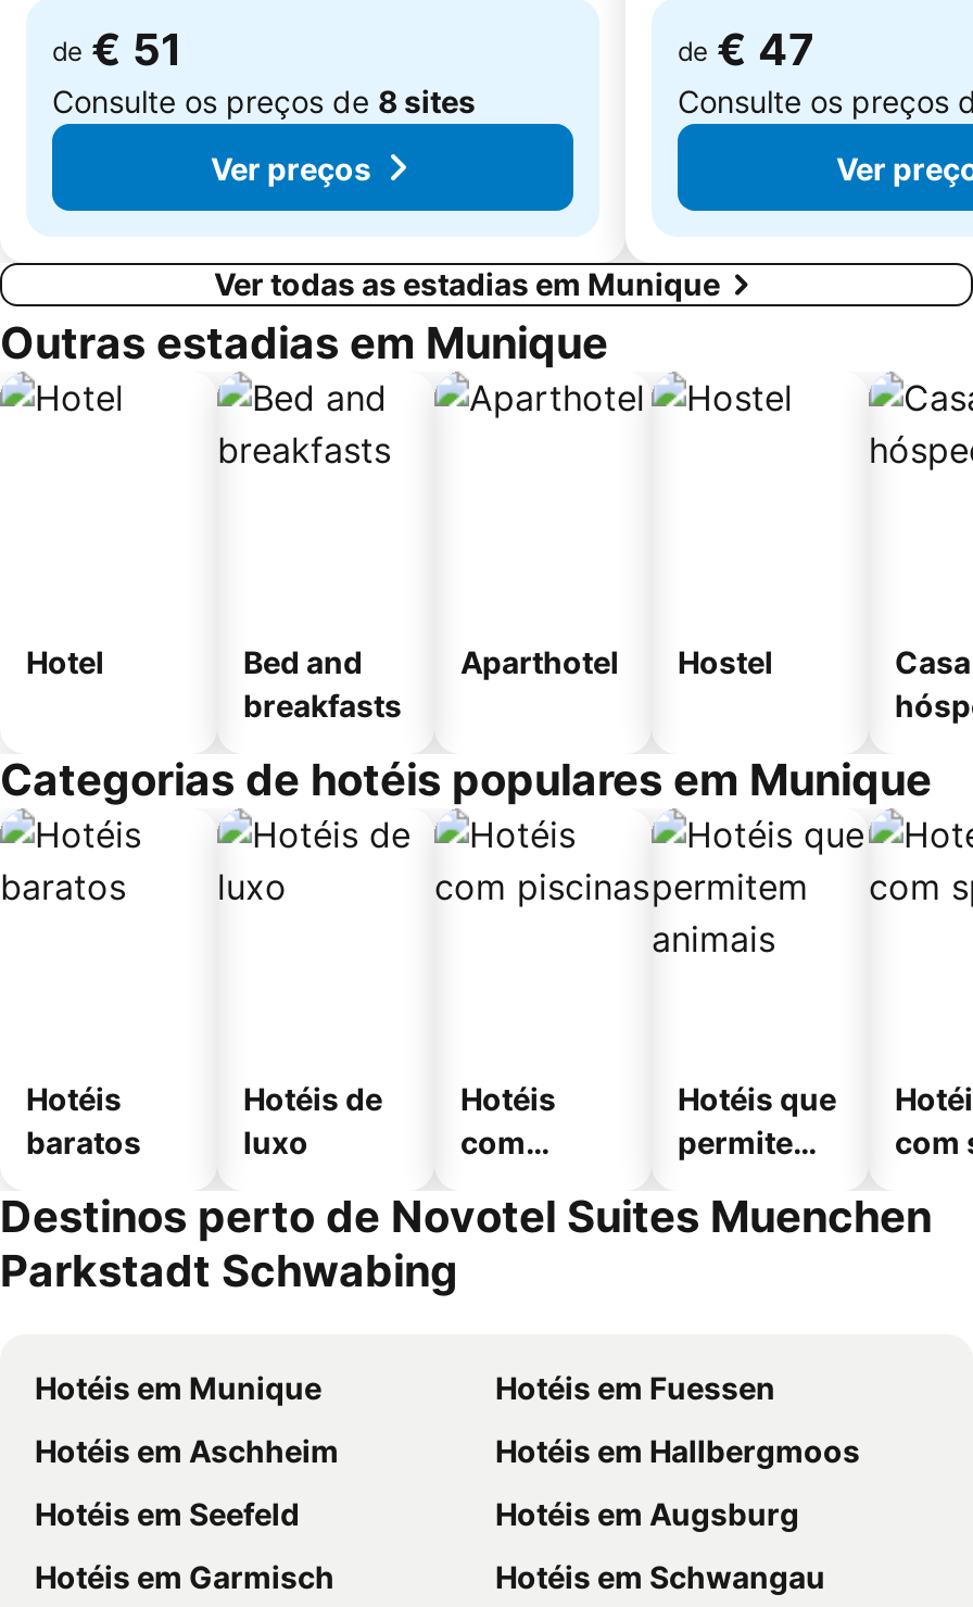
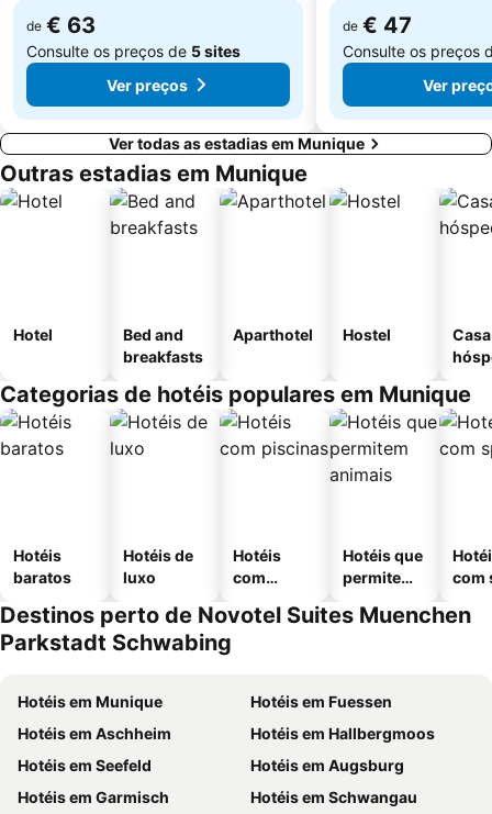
[52,24,476,120] de € 51 | Consulte os preços de 8 sites -> [26,12,241,60] de € 63 | Consulte os preços de 5 sites

